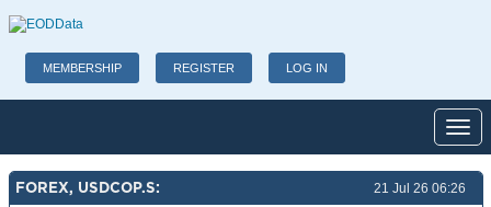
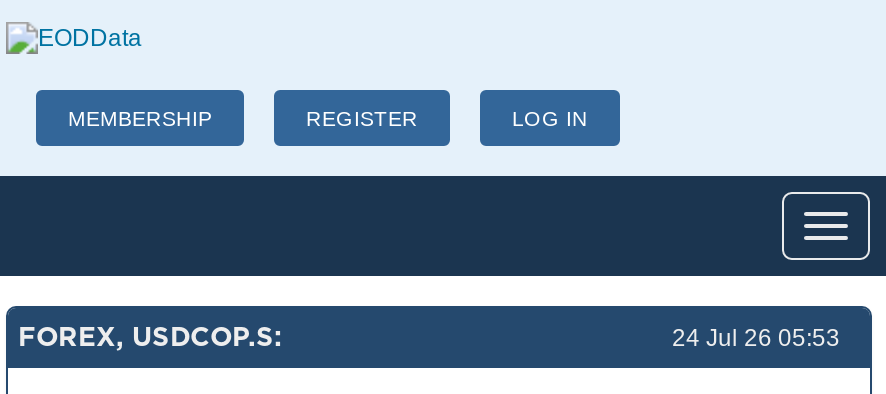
[374,181,466,196] 21 Jul 26 06:26 -> [672,324,840,352] 24 Jul 26 05:53

